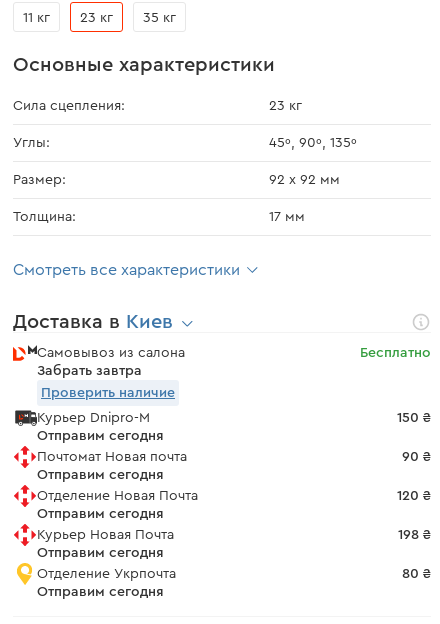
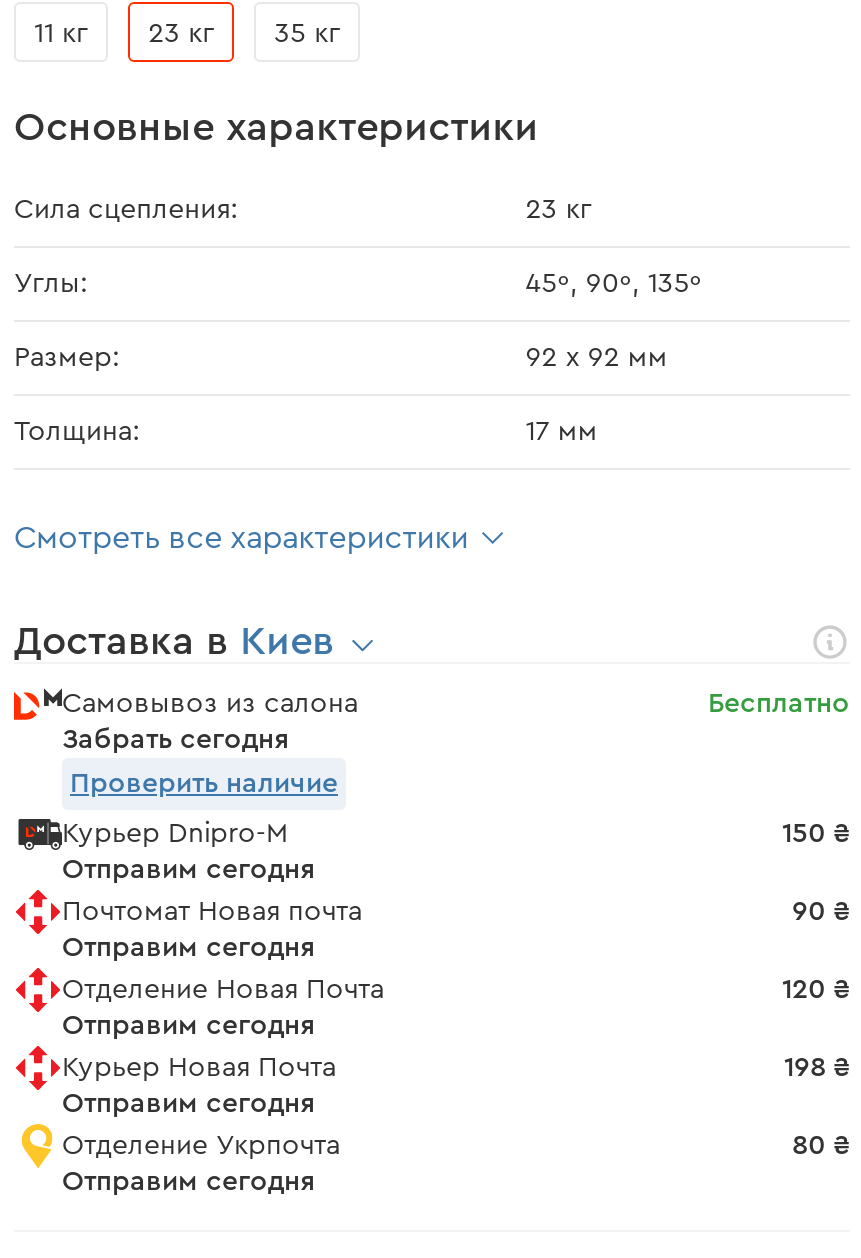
[37,364,142,378] Забрать завтра -> [62,726,290,754] Забрать сегодня

